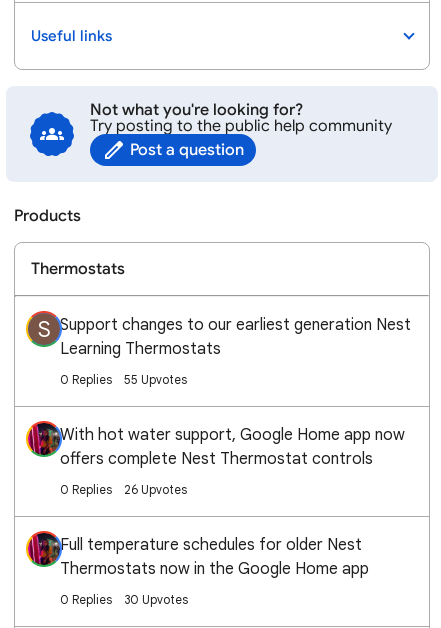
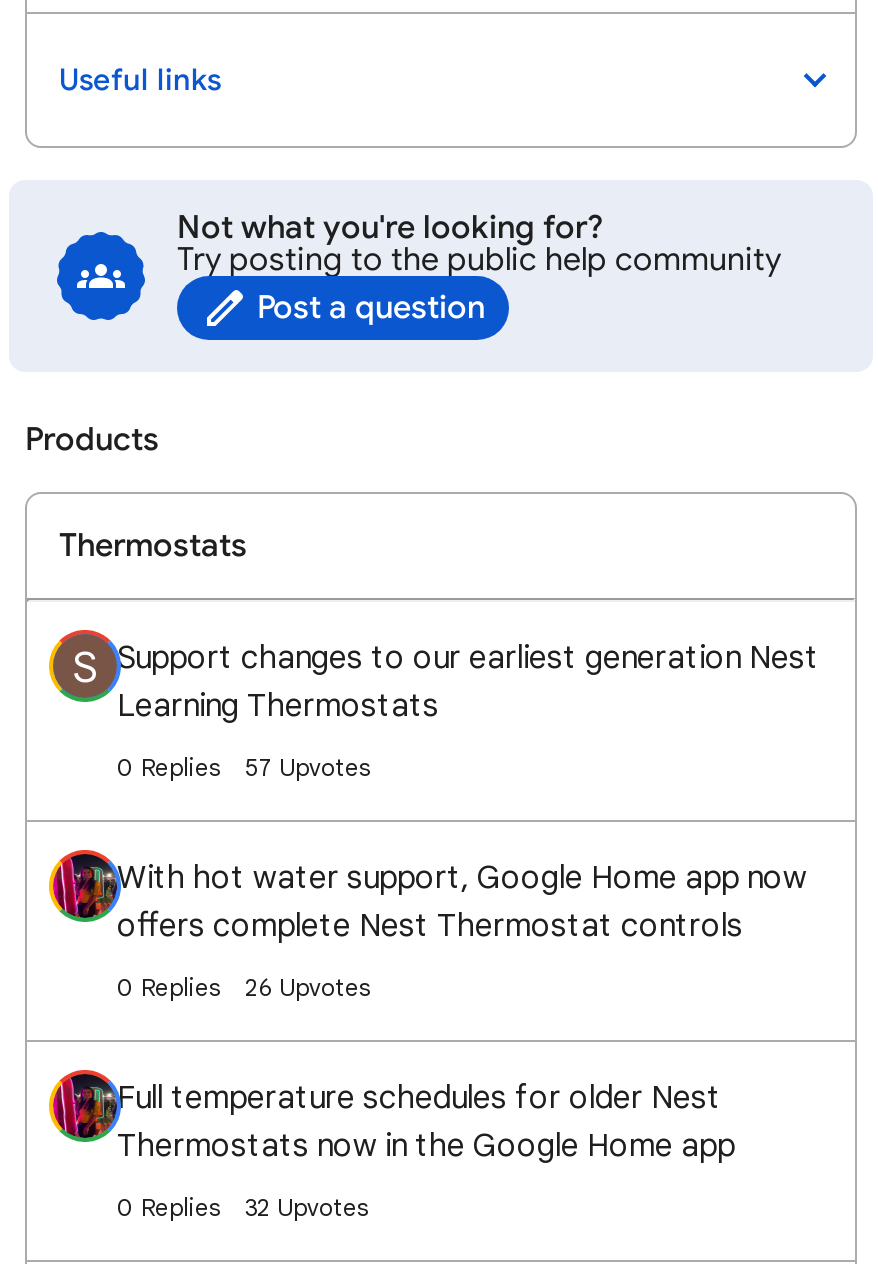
[124,372,187,387] 55 Upvotes -> [245,752,371,782] 57 Upvotes
[124,592,188,607] 30 Upvotes -> [245,1192,369,1222] 32 Upvotes

